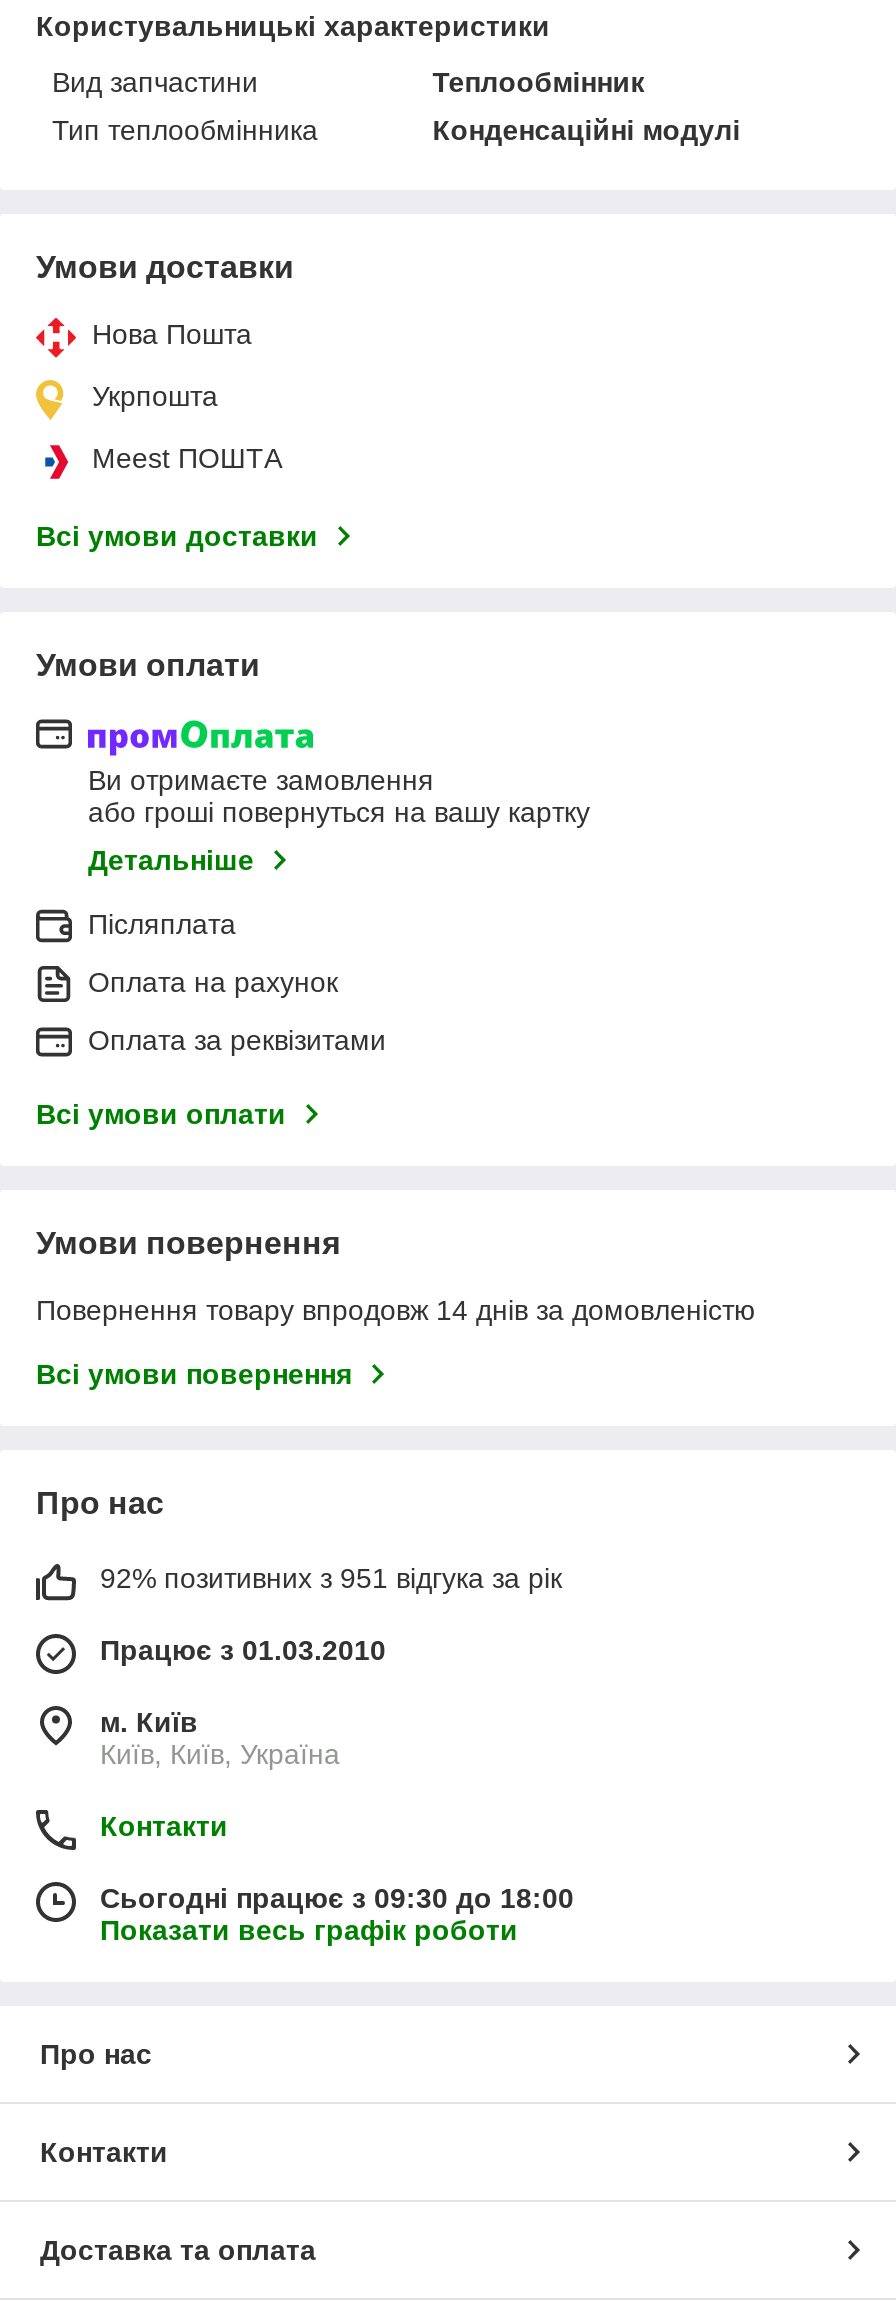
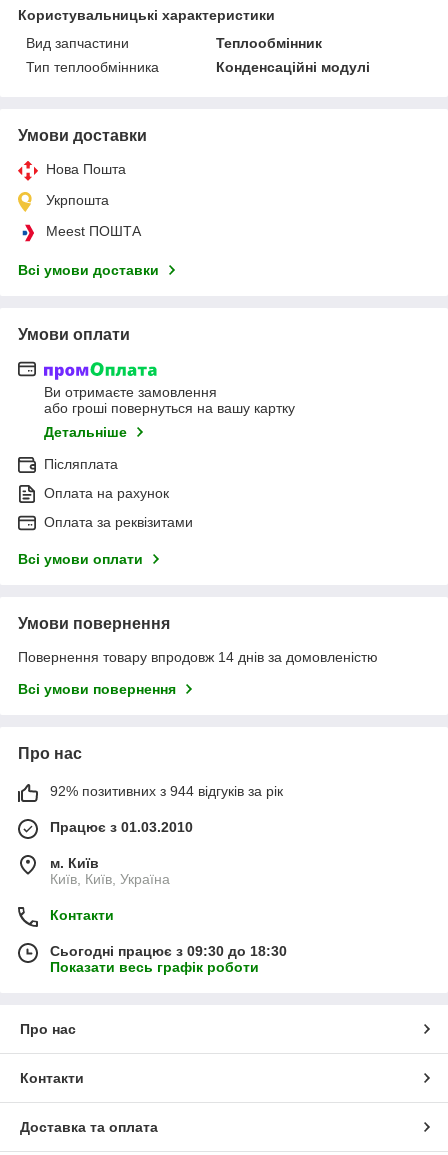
[100,1562,562,1594] 92% позитивних з 951 відгука за рік -> [50,783,283,799] 92% позитивних з 944 відгуків за рік
[100,1882,574,1914] Сьогодні працює з 09:30 до 18:00 -> [50,943,287,959] Сьогодні працює з 09:30 до 18:30

